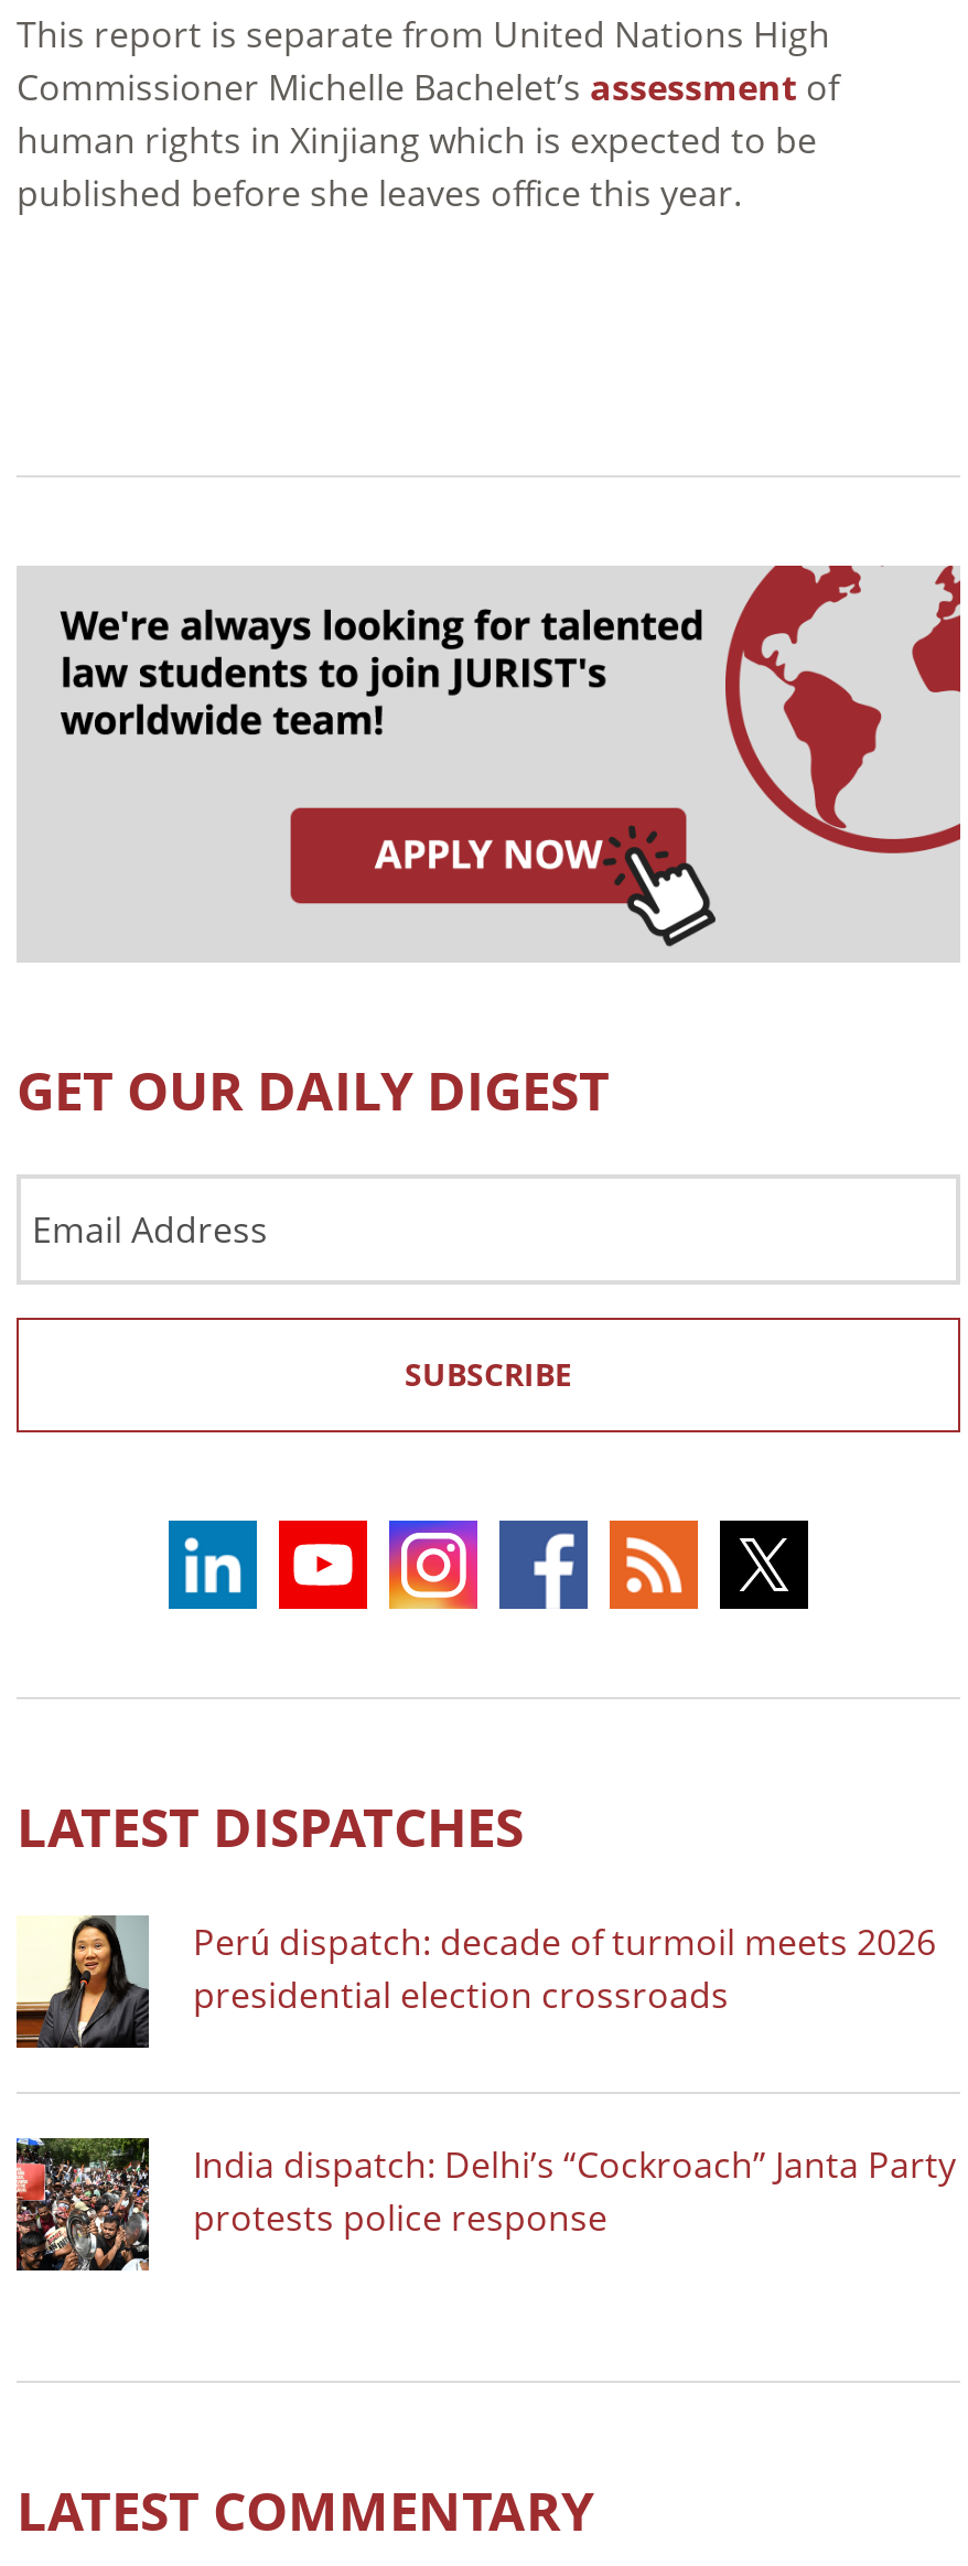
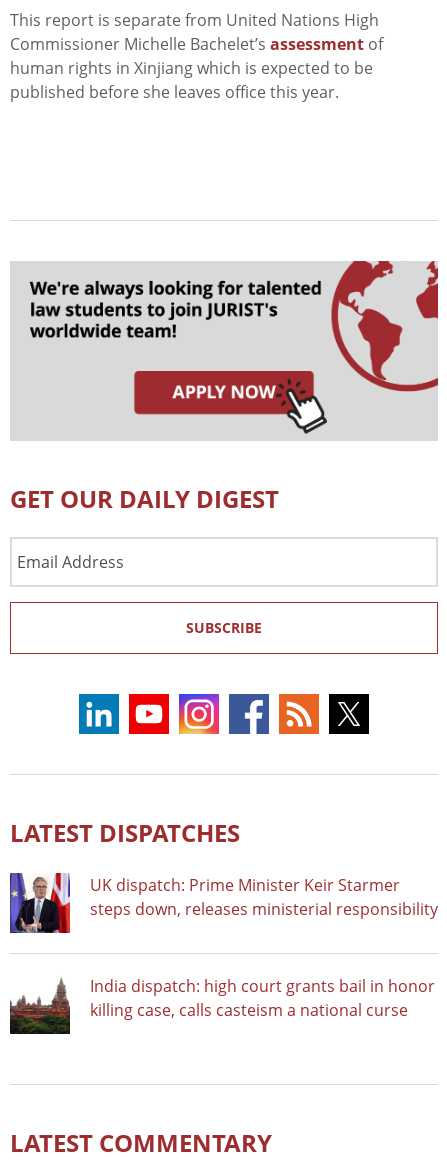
[14,1913,936,2050] [image] | Perú dispatch: decade of turmoil meets 2026 | presidential election crossroads -> [9,872,438,934] [image] | UK dispatch: Prime Minister Keir Starmer | steps down, releases ministerial responsibility
[14,2136,956,2273] [image] | India dispatch: Delhi’s “Cockroach” Janta Party | protests police response -> [10,974,435,1035] [image] | India dispatch: high court grants bail in honor | killing case, calls casteism a national curse

